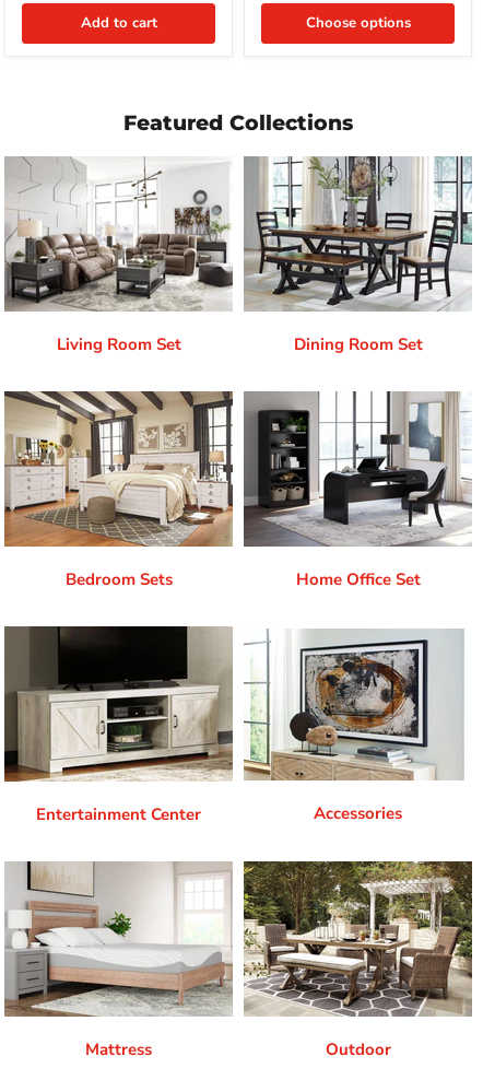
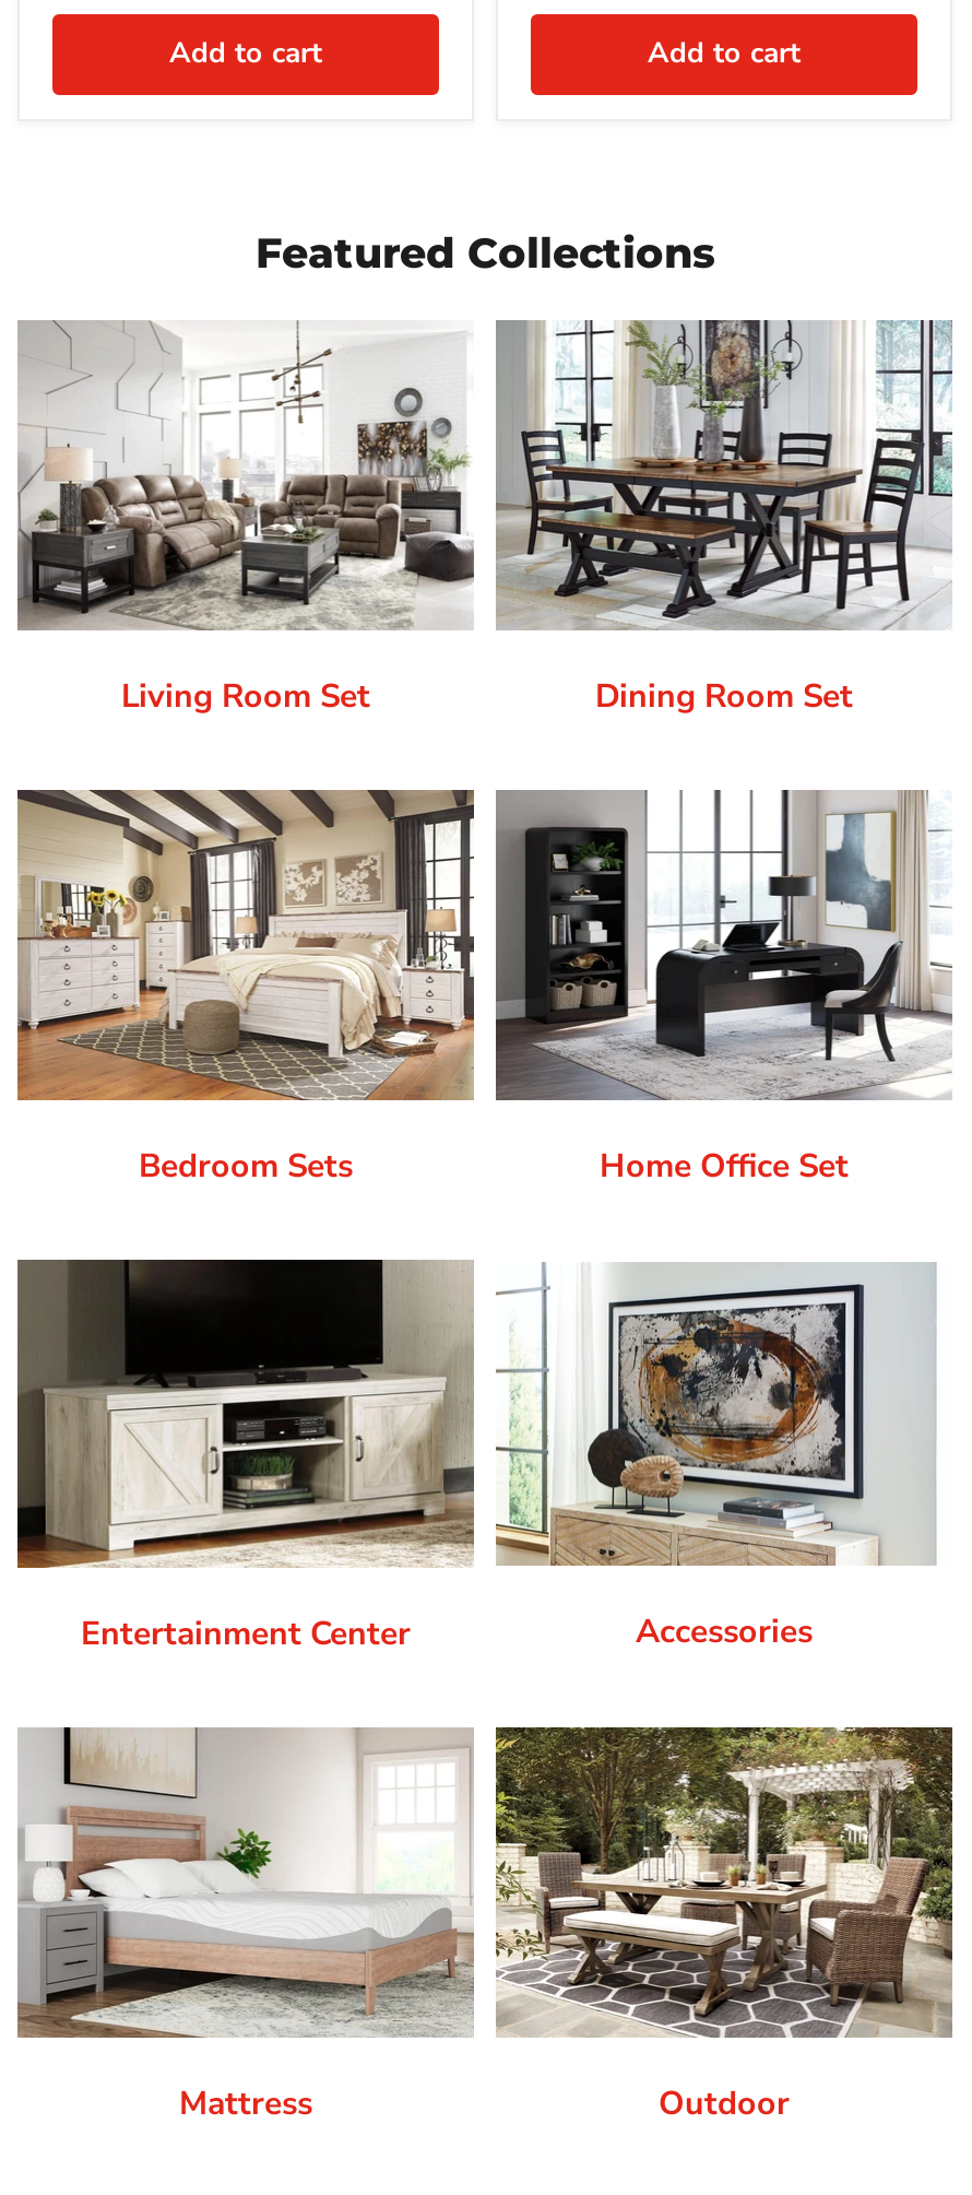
[305,13,410,33] Choose options -> [648,34,801,74] Add to cart

